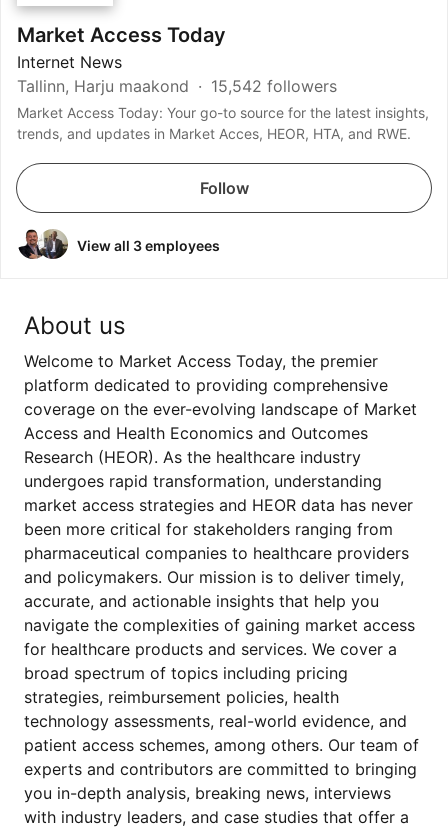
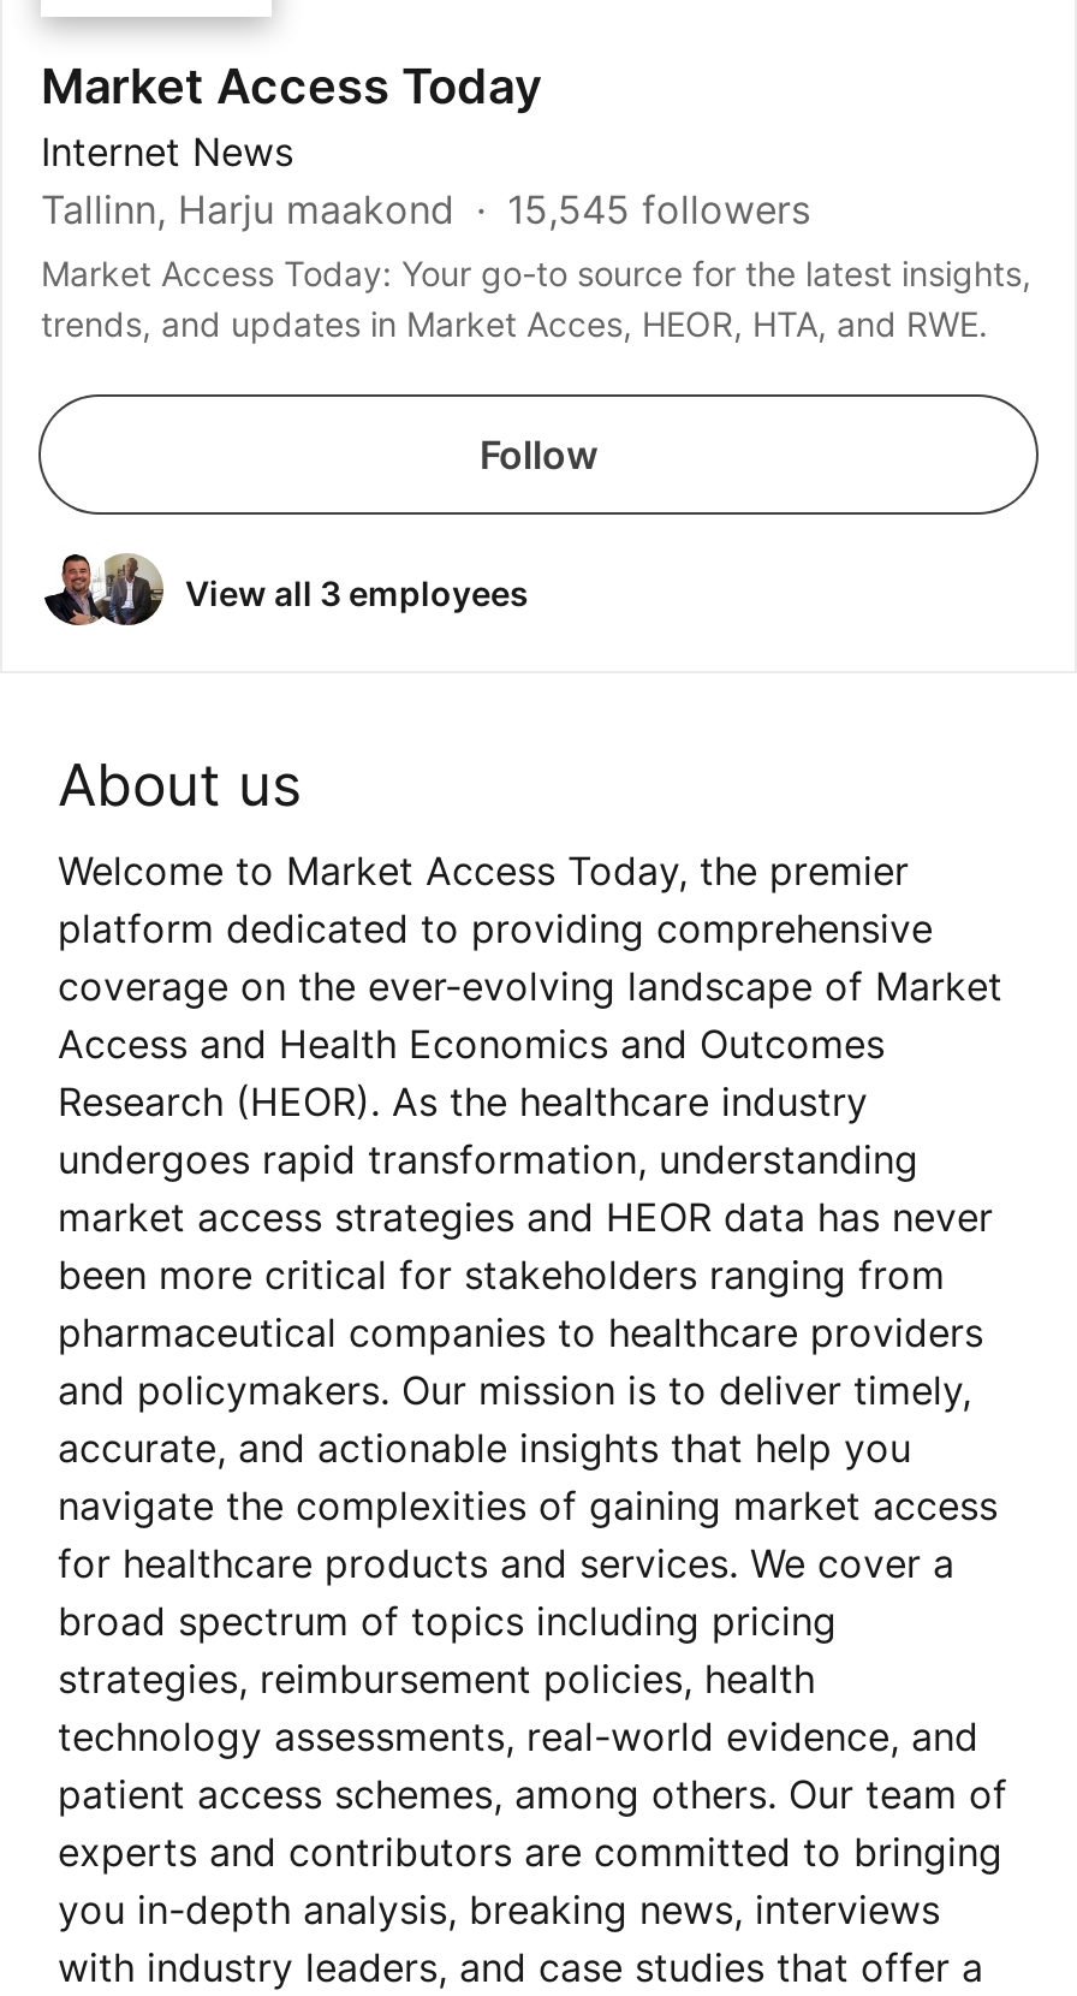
[17,76,337,96] Tallinn, Harju maakond 15,542 followers -> [41,185,810,233] Tallinn, Harju maakond 15,545 followers

